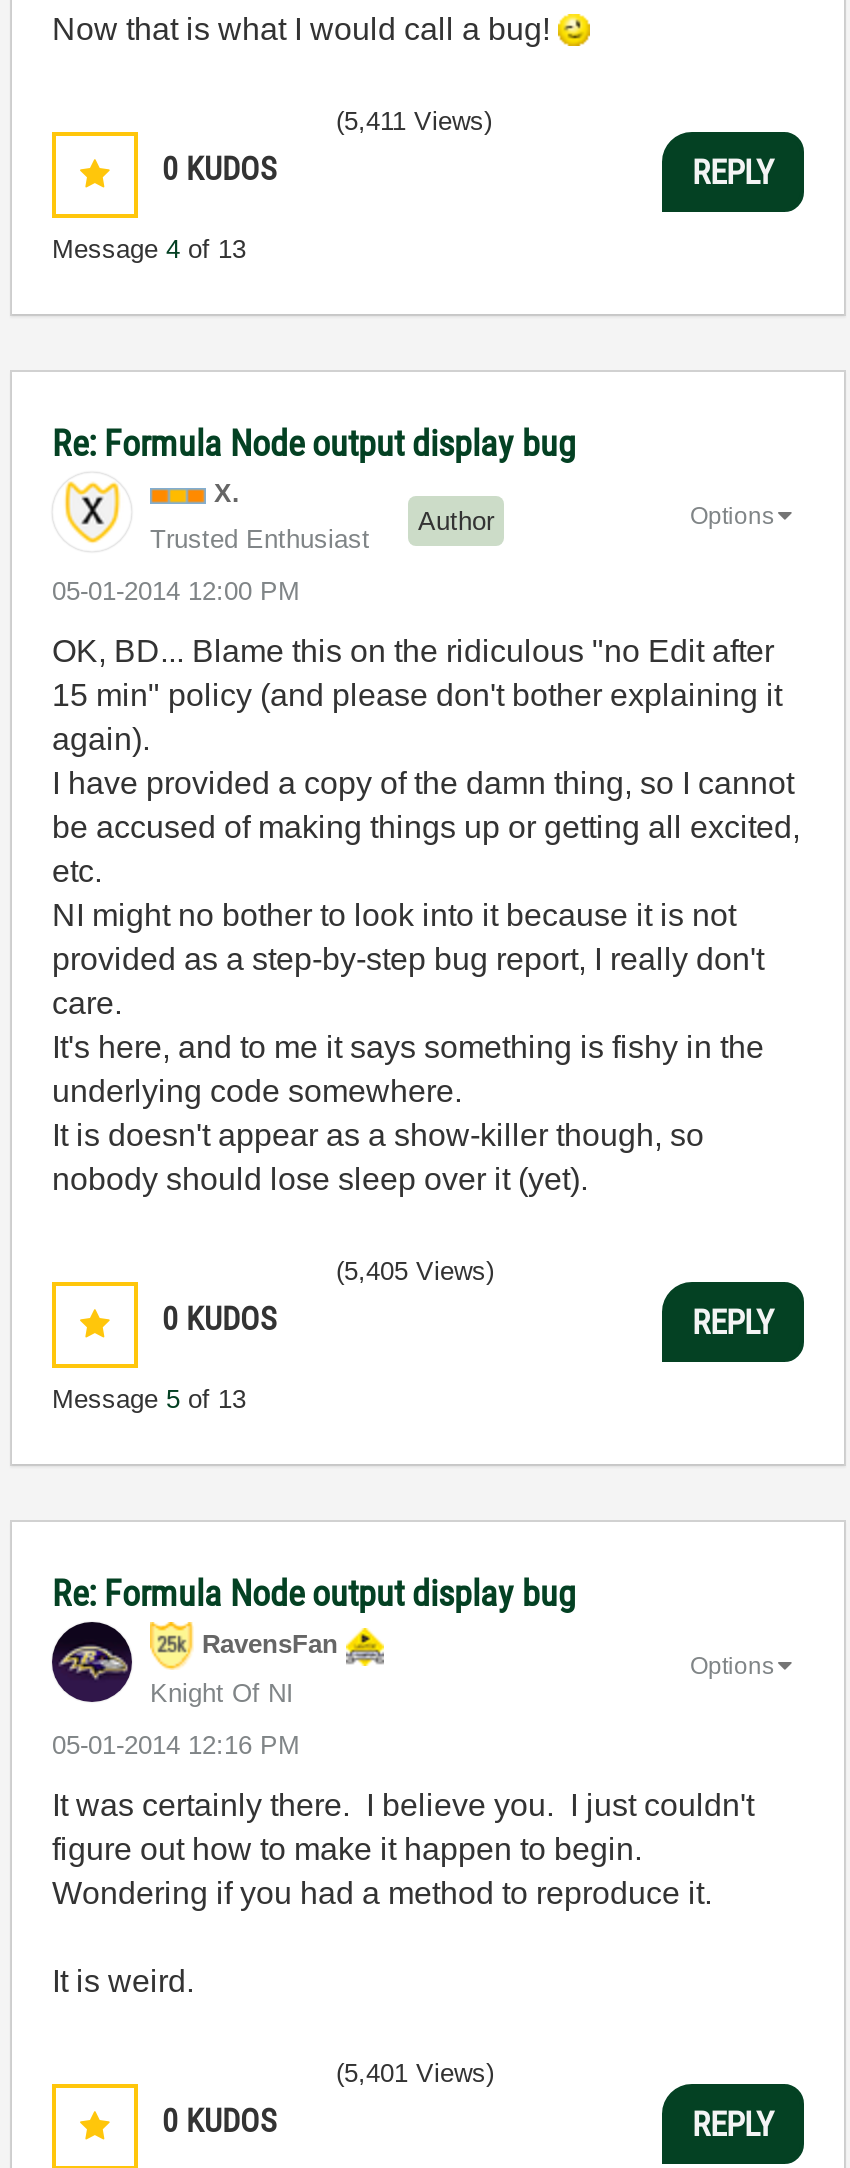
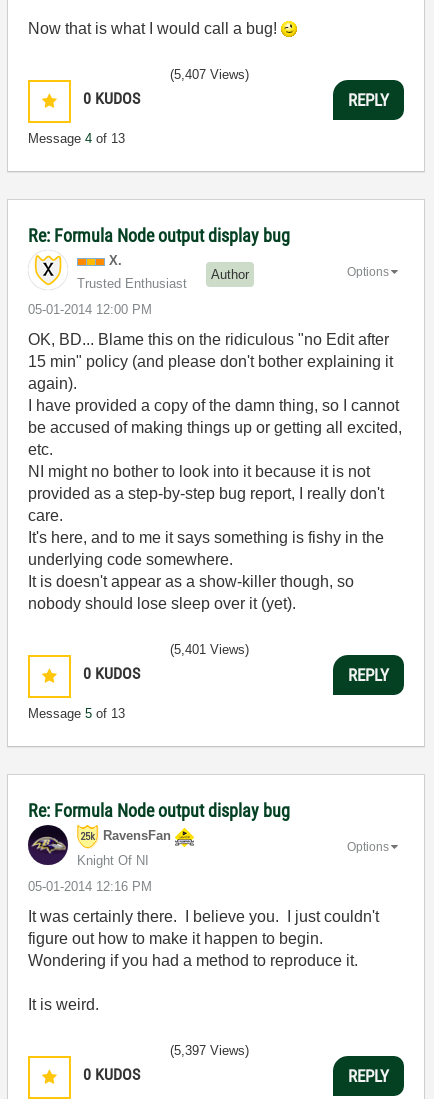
[336,106,492,136] (5,411 Views) -> [170,67,249,82] (5,407 Views)
[336,1256,494,1286] (5,405 Views) -> [170,642,249,657] (5,401 Views)
[336,2058,494,2088] (5,401 Views) -> [170,1043,249,1058] (5,397 Views)

